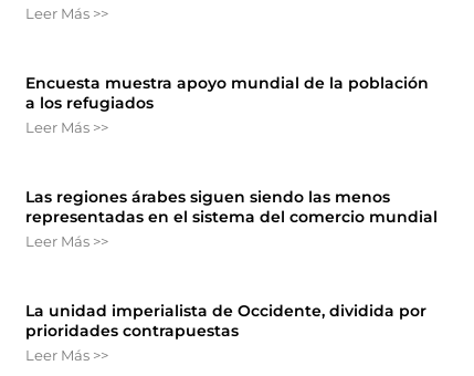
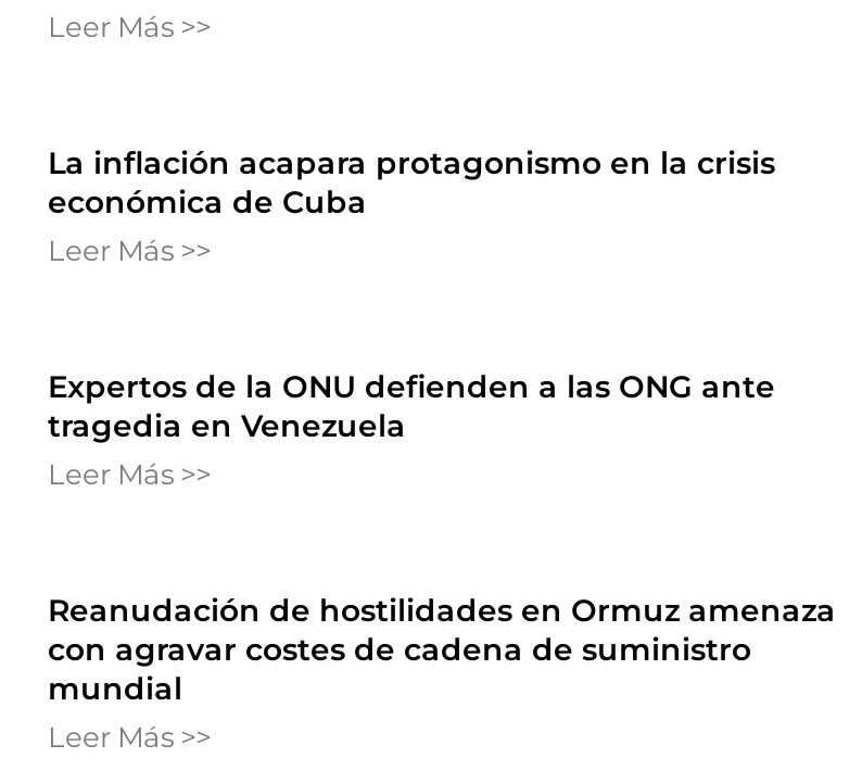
[25,73,429,113] Encuesta muestra apoyo mundial de la población | a los refugiados -> [48,143,775,221] La inflación acapara protagonismo en la crisis | económica de Cuba
[25,187,438,226] Las regiones árabes siguen siendo las menos | representadas en el sistema del comercio mundial -> [48,367,775,445] Expertos de la ONU defienden a las ONG ante | tragedia en Venezuela
[25,301,426,340] La unidad imperialista de Occidente, dividida por | prioridades contrapuestas -> [48,590,836,708] Reanudación de hostilidades en Ormuz amenaza | con agravar costes de cadena de suministro | mundial

